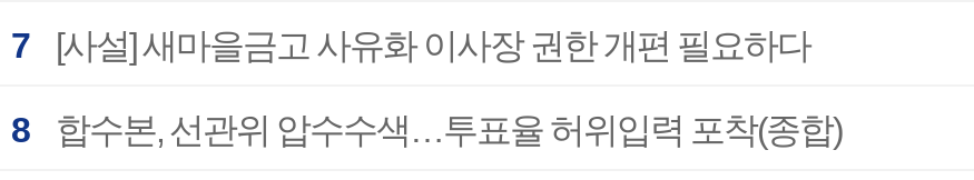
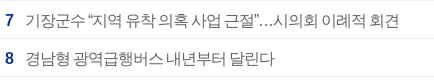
[56,27,810,64] [사설] 새마을금고 사유화 이사장 권한 개편 필요하다 -> [25,12,399,29] 기장군수 “지역 유착 의혹 사업 근절”…시의회 이례적 회견
[56,111,842,149] 합수본, 선관위 압수수색…투표율 허위입력 포착(종합) -> [25,50,274,67] 경남형 광역급행버스 내년부터 달린다

